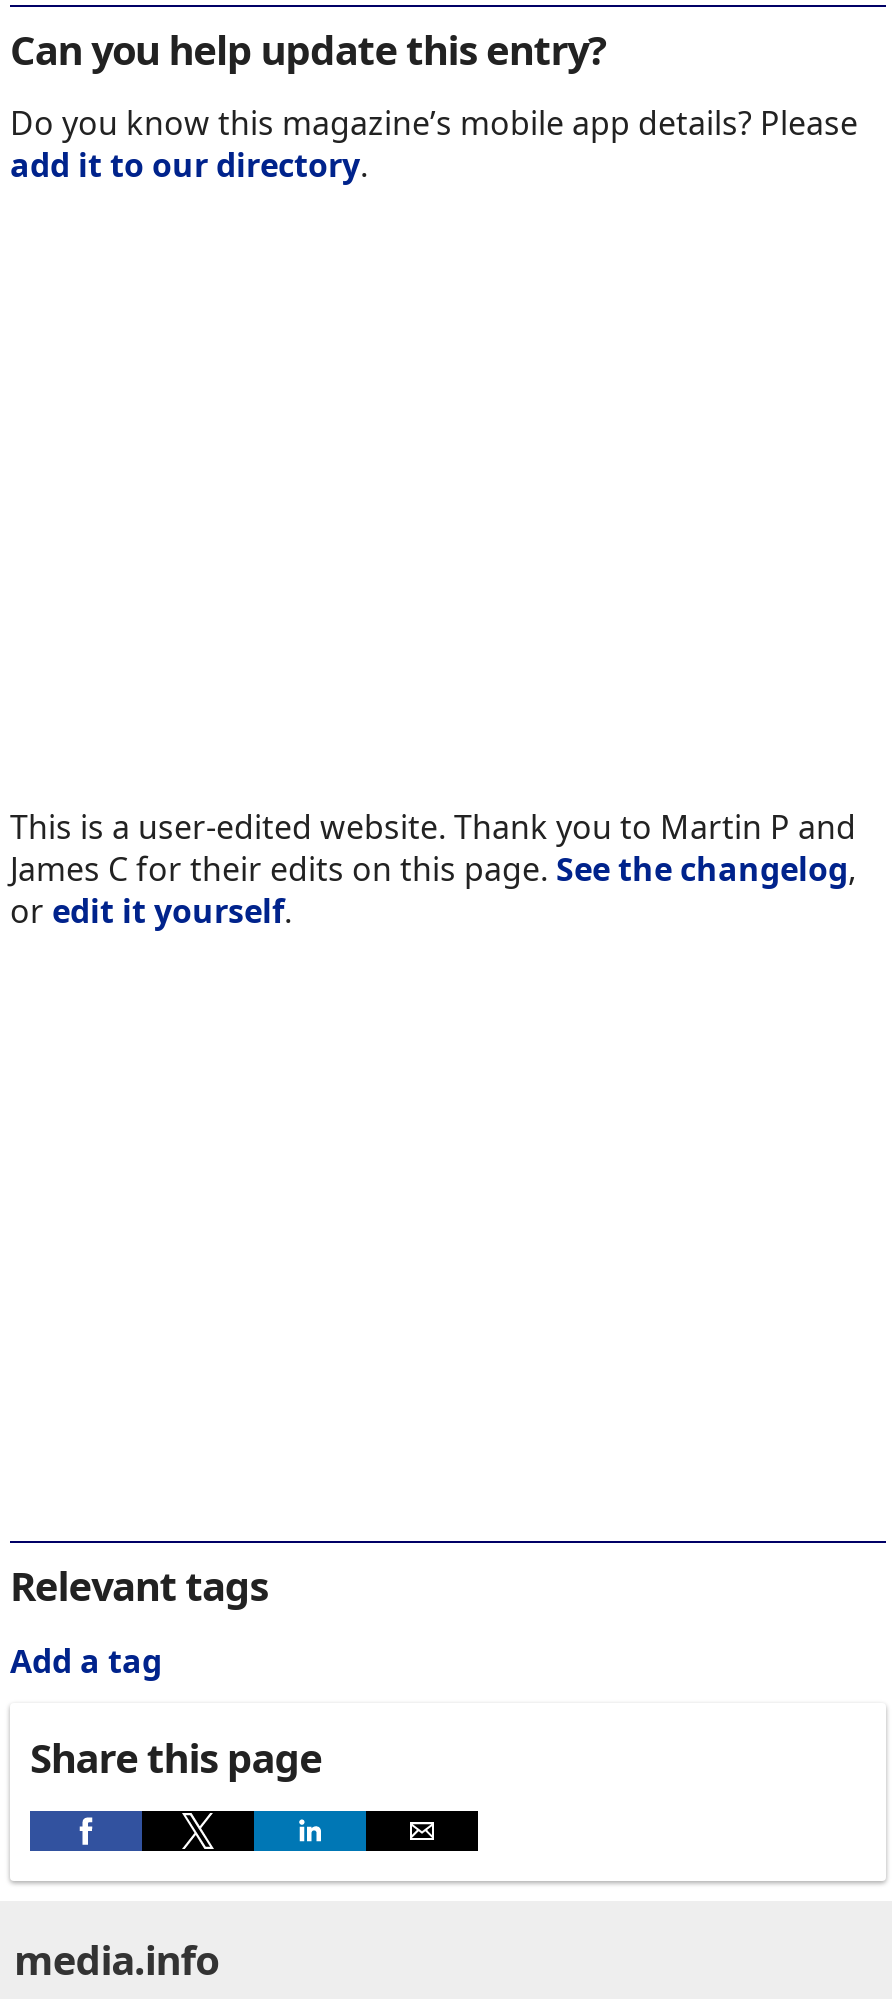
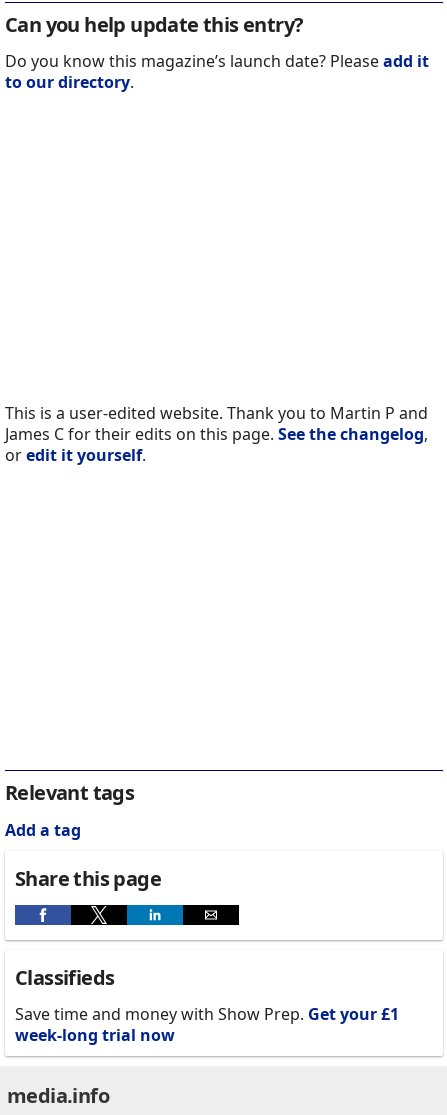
[10,102,858,188] Do you know this magazine’s mobile app details? Please | add it to our directory. -> [5,50,429,93] Do you know this magazine’s launch date? Please add it | to our directory.
none -> [15,964,399,1046] Classifieds | Save time and money with Show Prep. Get your £1 | week-long trial now

